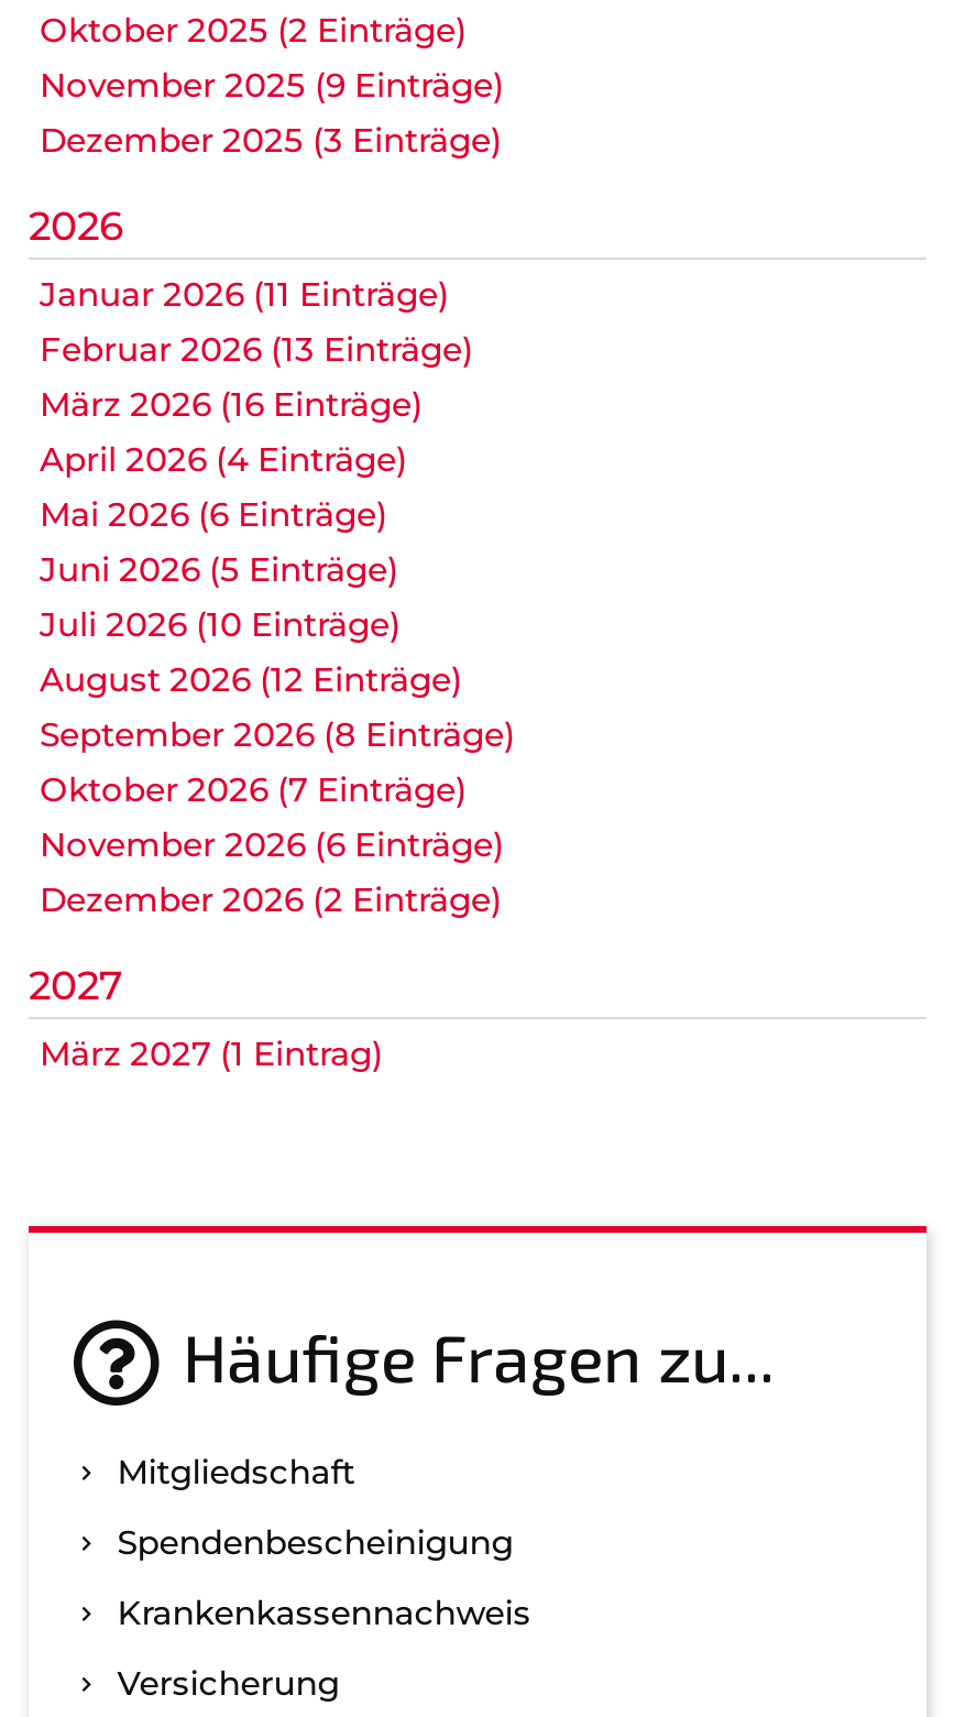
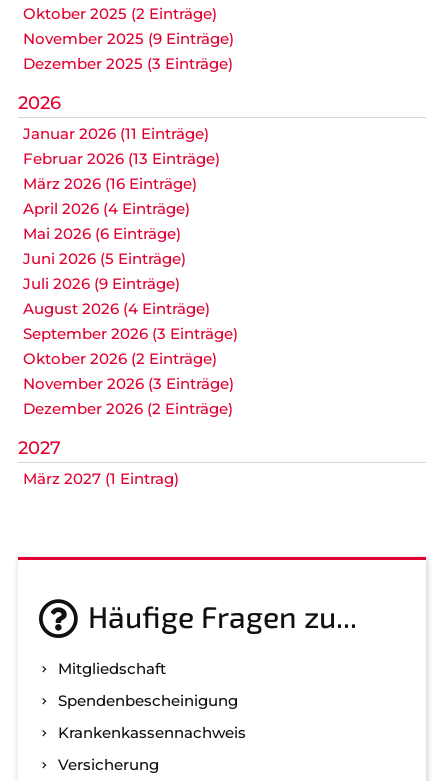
[40,603,401,645] Juli 2026 (10 Einträge) -> [23,274,180,293] Juli 2026 (9 Einträge)
[40,658,462,700] August 2026 (12 Einträge) -> [23,299,210,318] August 2026 (4 Einträge)
[40,713,515,755] September 2026 (8 Einträge) -> [23,324,238,343] September 2026 (3 Einträge)
[40,768,467,810] Oktober 2026 (7 Einträge) -> [23,349,217,368] Oktober 2026 (2 Einträge)
[40,823,504,865] November 2026 (6 Einträge) -> [23,374,234,393] November 2026 (3 Einträge)

